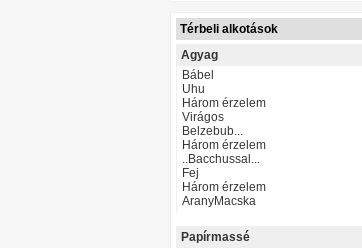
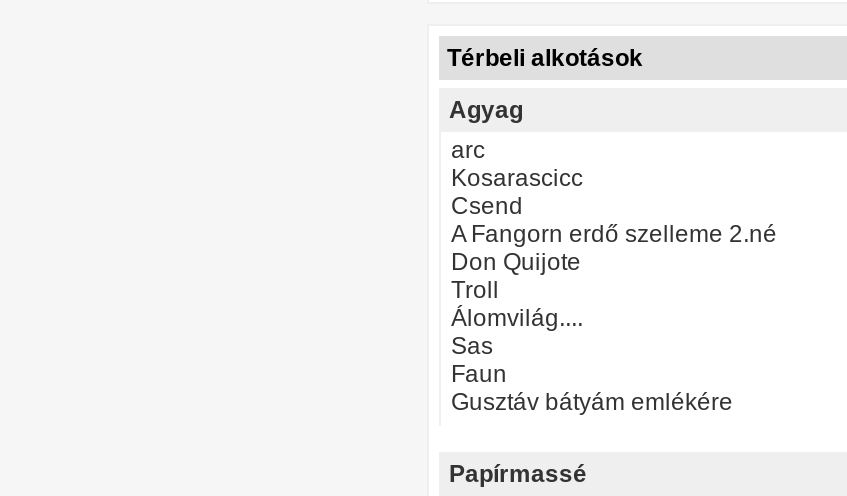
[182,68,266,208] Bábel | Uhu | Három érzelem | Virágos | Belzebub... | Három érzelem | ..Bacchussal... | Fej | Három érzelem | AranyMacska -> [451,136,777,416] arc | Kosarascicc | Csend | A Fangorn erdő szelleme 2.né | Don Quijote | Troll | Álomvilág.... | Sas | Faun | Gusztáv bátyám emlékére

